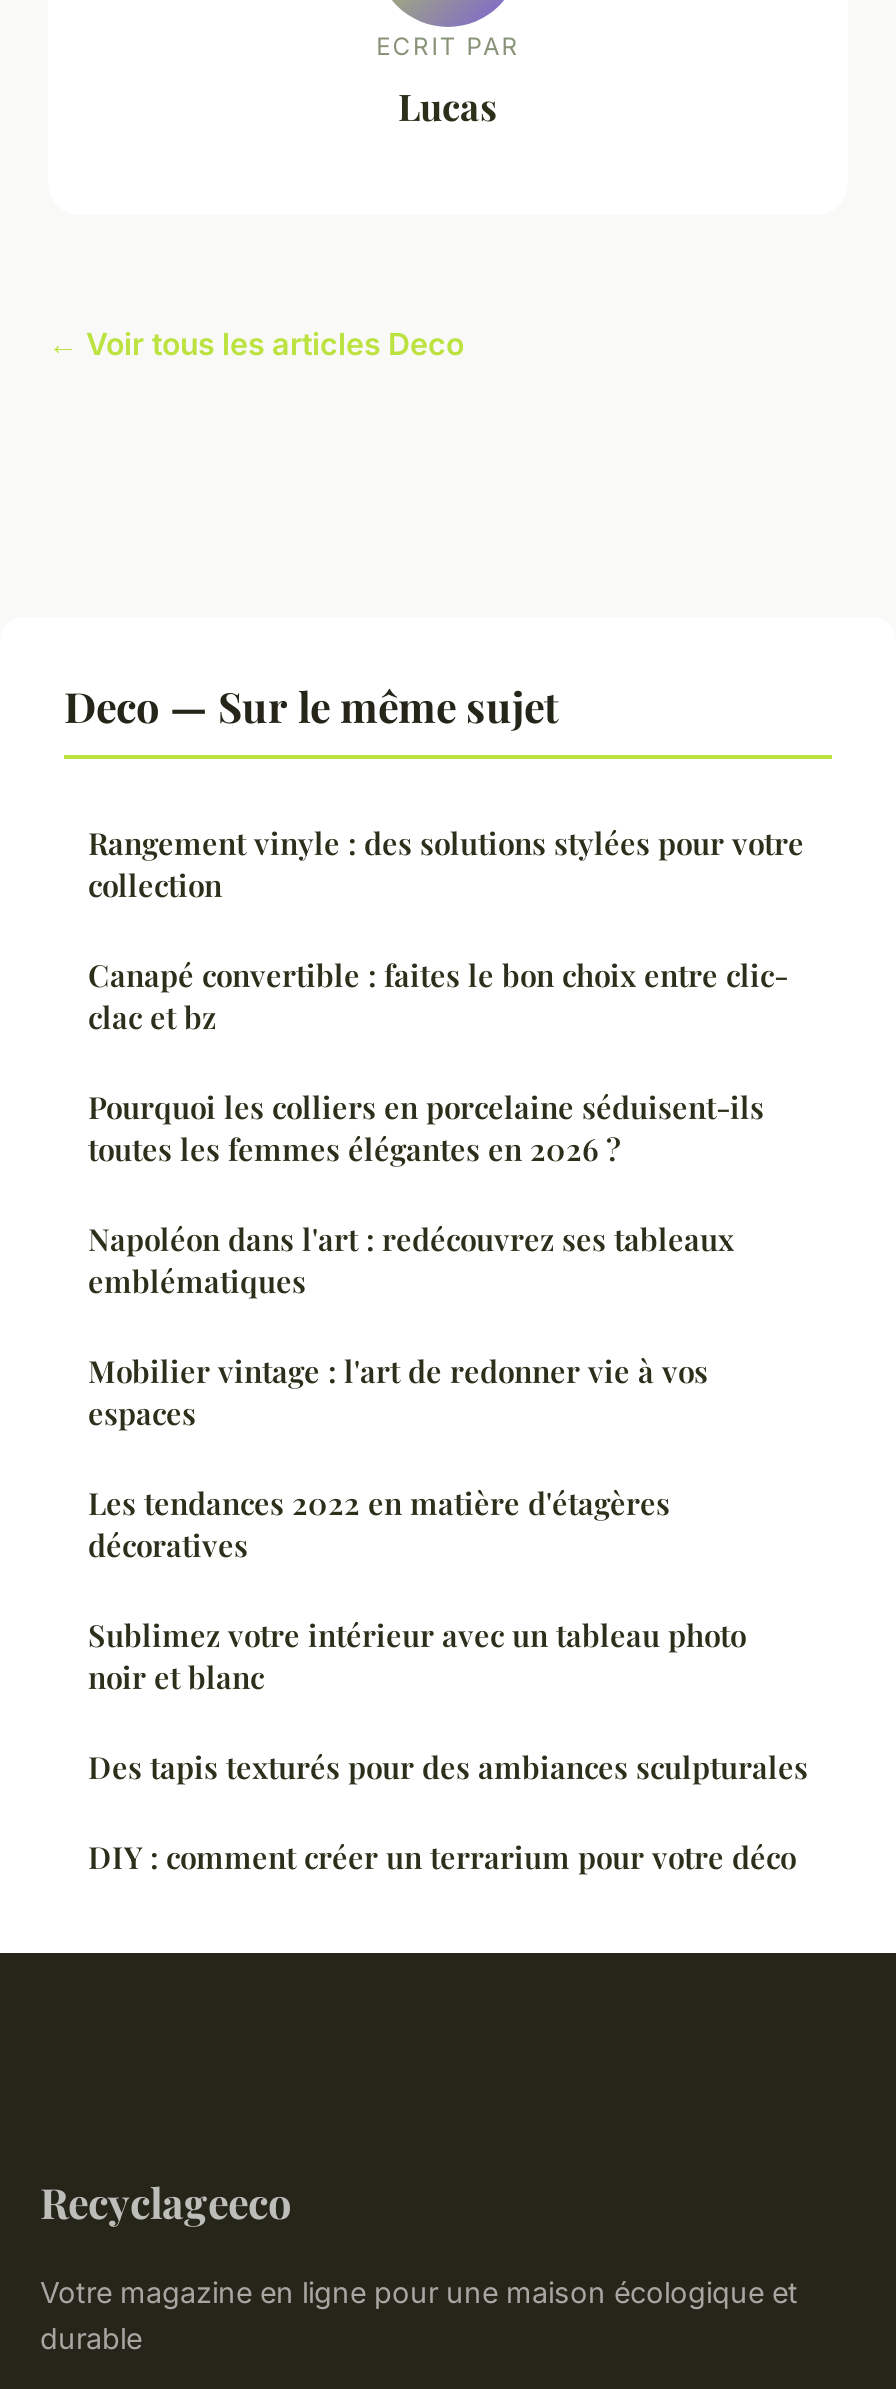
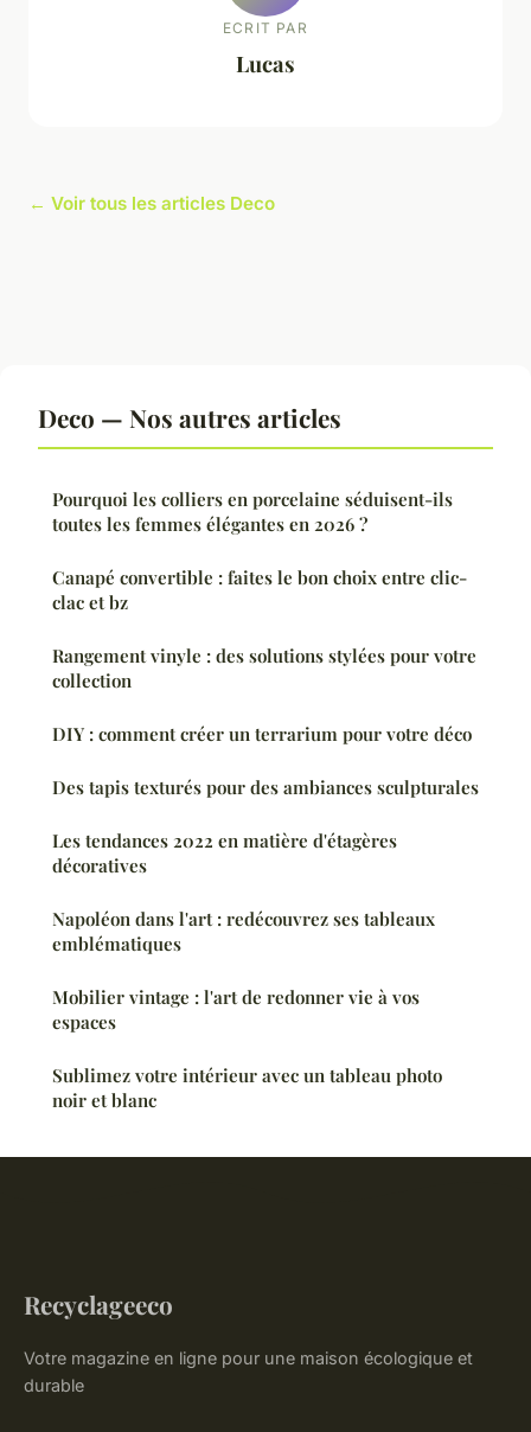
[64,677,558,733] Deco — Sur le même sujet -> [38,401,341,434] Deco — Nos autres articles
moved [88,823,804,1037] -> [52,566,476,693]: Canapé convertible : faites le bon choix entre clic- | clac et bz | Rangement vinyle : des solutions stylées pour votre | collection
moved [88,1087,764,1169] -> [52,488,453,536]: Pourquoi les colliers en porcelaine séduisent-ils | toutes les femmes élégantes en 2026 ?
moved [88,1219,734,1433] -> [52,907,435,1034]: Napoléon dans l'art : redécouvrez ses tableaux | emblématiques | Mobilier vintage : l'art de redonner vie à vos | espaces
moved [88,1483,670,1565] -> [52,829,397,878]: Les tendances 2022 en matière d'étagères | décoratives
moved [88,1615,746,1697] -> [52,1064,442,1112]: Sublimez votre intérieur avec un tableau photo | noir et blanc
moved [88,1747,808,1877] -> [52,722,479,799]: DIY : comment créer un terrarium pour votre déco | Des tapis texturés pour des ambiances sculpturales

